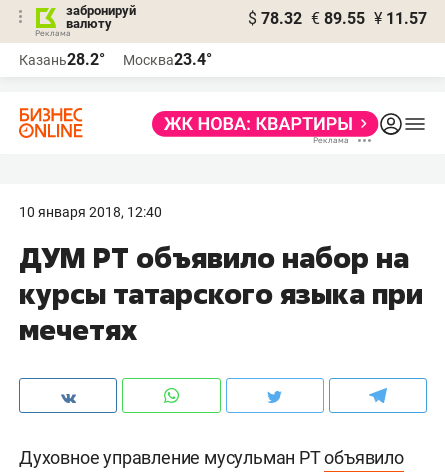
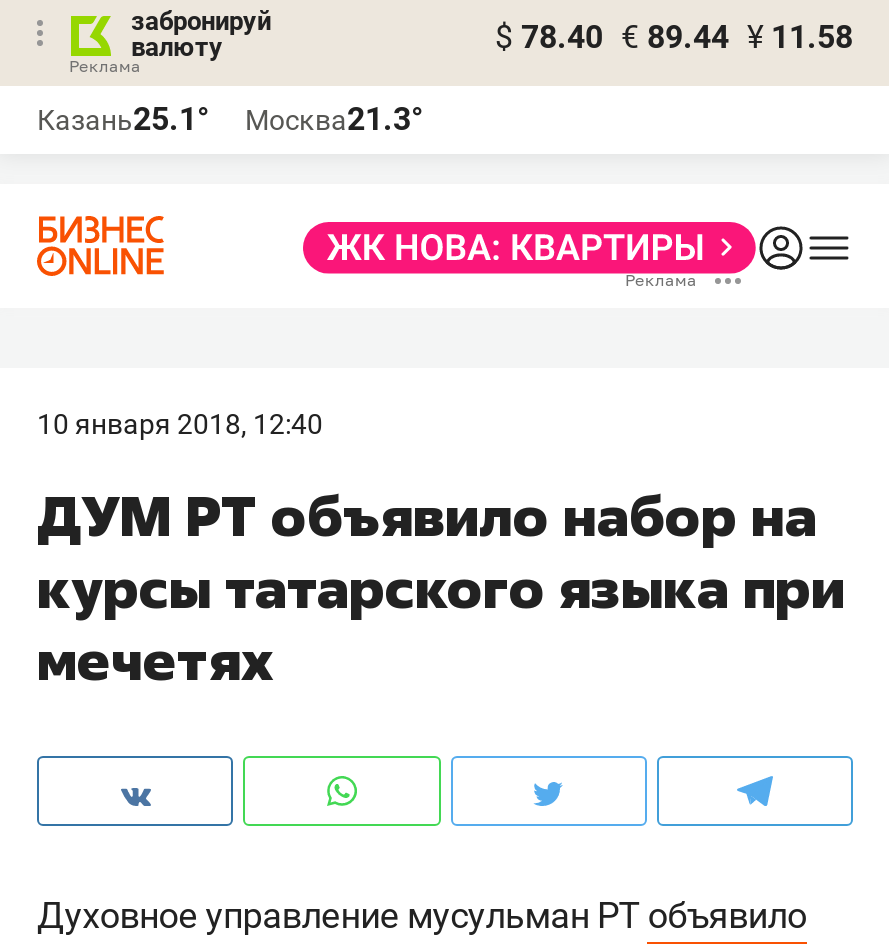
[248,9,427,28] $ 78.32 € 89.55 ¥ 11.57 -> [495,18,853,56] $ 78.40 € 89.44 ¥ 11.58
[19,50,105,69] Казань28.2° -> [37,100,209,138] Казань25.1°
[123,50,212,69] Москва23.4° -> [245,100,423,138] Москва21.3°

